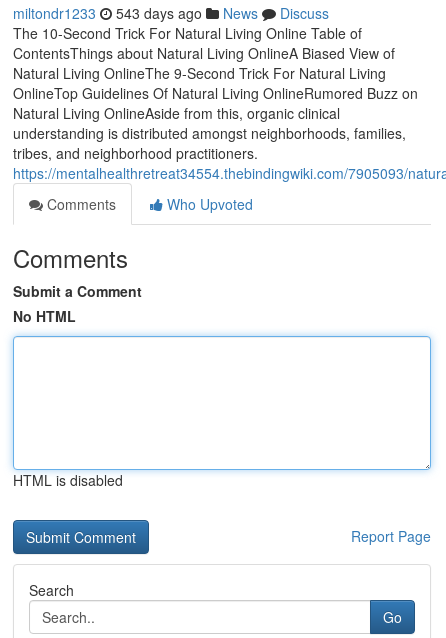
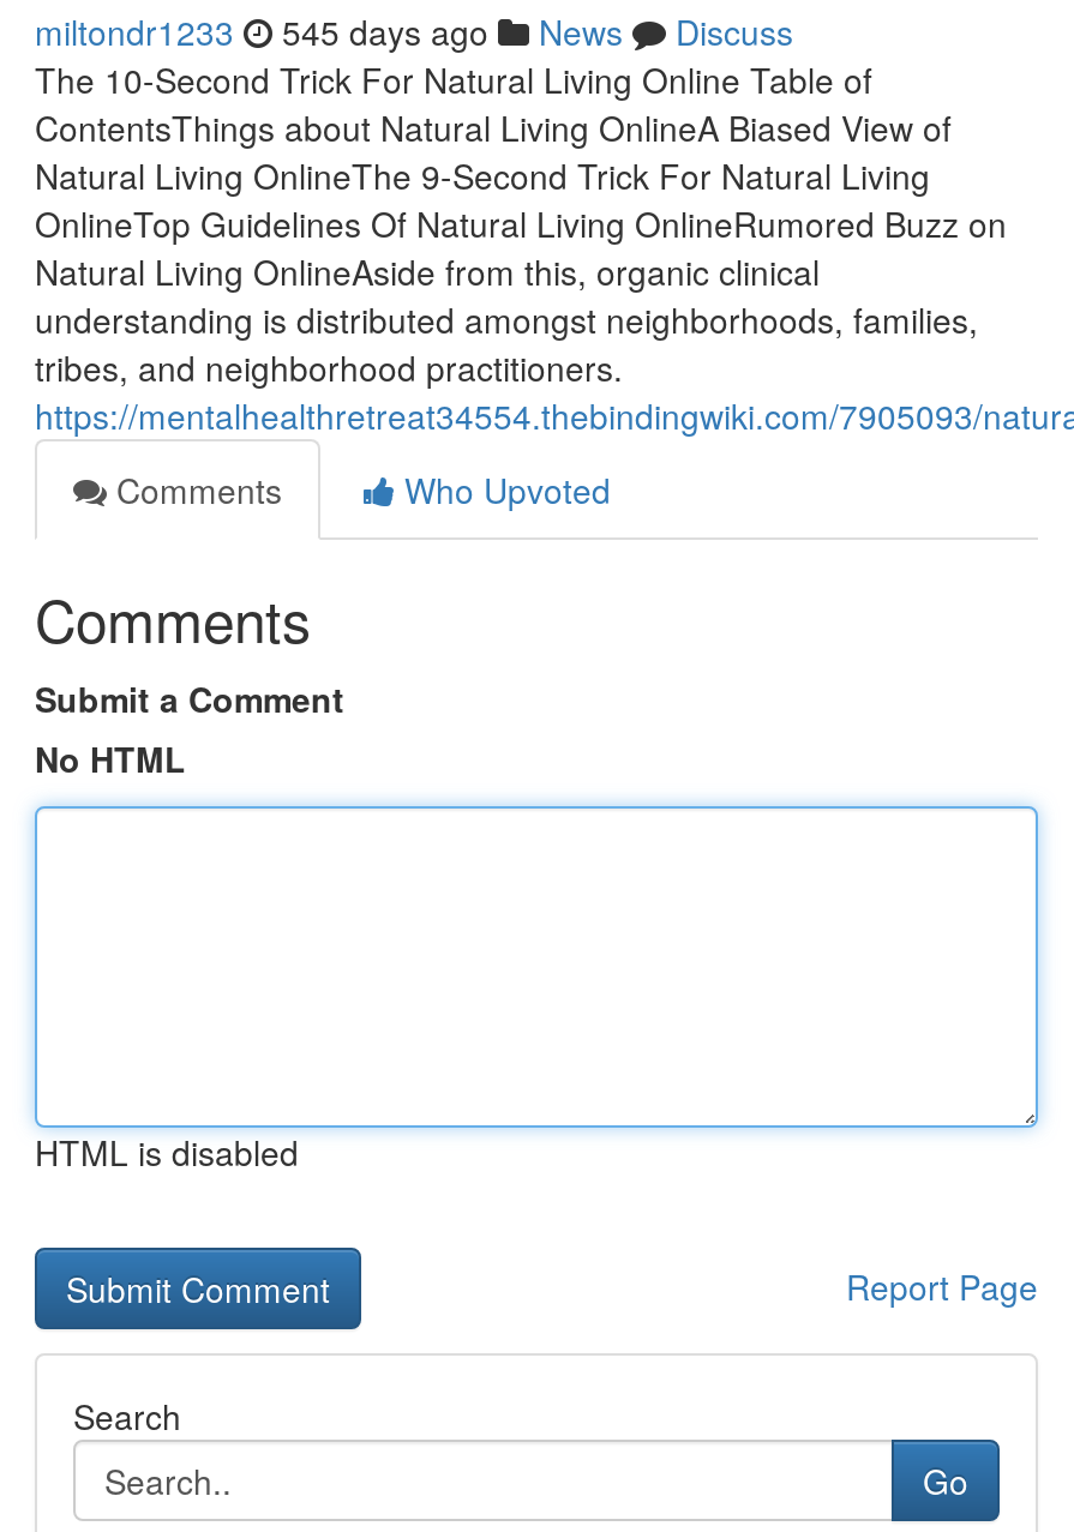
[13,3,329,23] miltondr1233 543 days ago News Discuss -> [35,7,793,55] miltondr1233 545 days ago News Discuss

